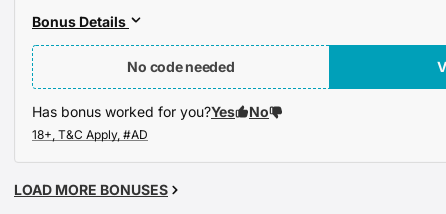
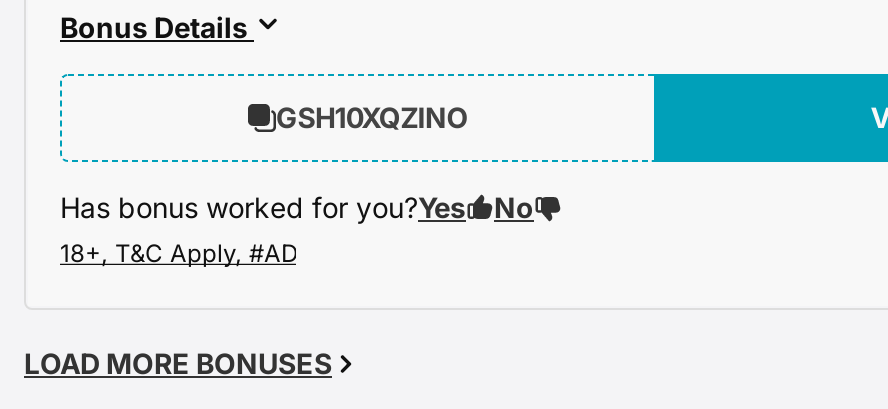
[127,58,234,75] No code needed -> [276,100,468,134] GSH10XQZINO

